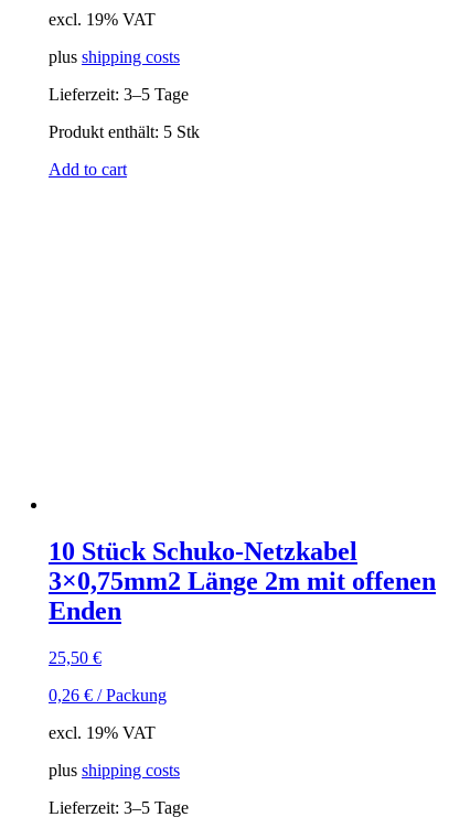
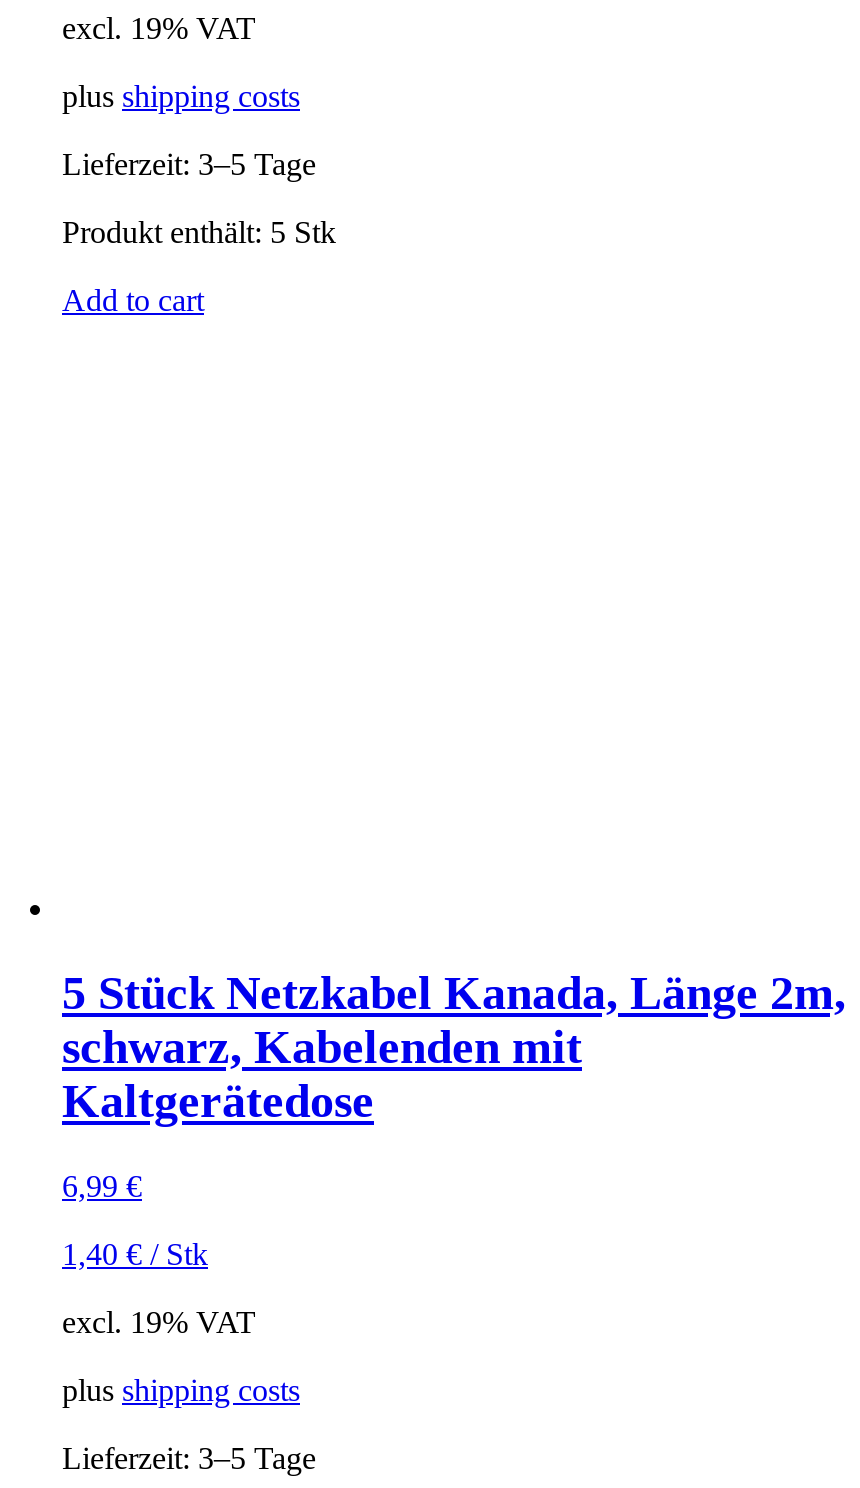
[49,537,436,625] 10 Stück Schuko-Netzkabel | 3×0,75mm2 Länge 2m mit offenen | Enden -> [62,967,846,1127] 5 Stück Netzkabel Kanada, Länge 2m, | schwarz, Kabelenden mit | Kaltgerätedose
[49,648,102,667] 25,50 € -> [62,1169,142,1203] 6,99 €
[49,686,167,704] 0,26 €/ Packung -> [62,1237,208,1271] 1,40 €/ Stk

